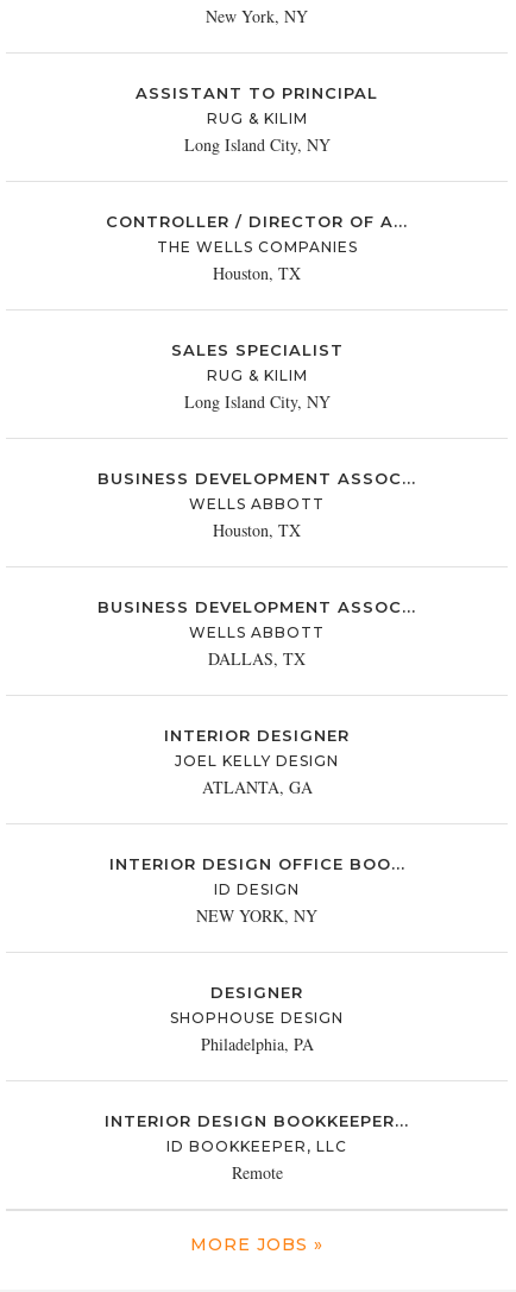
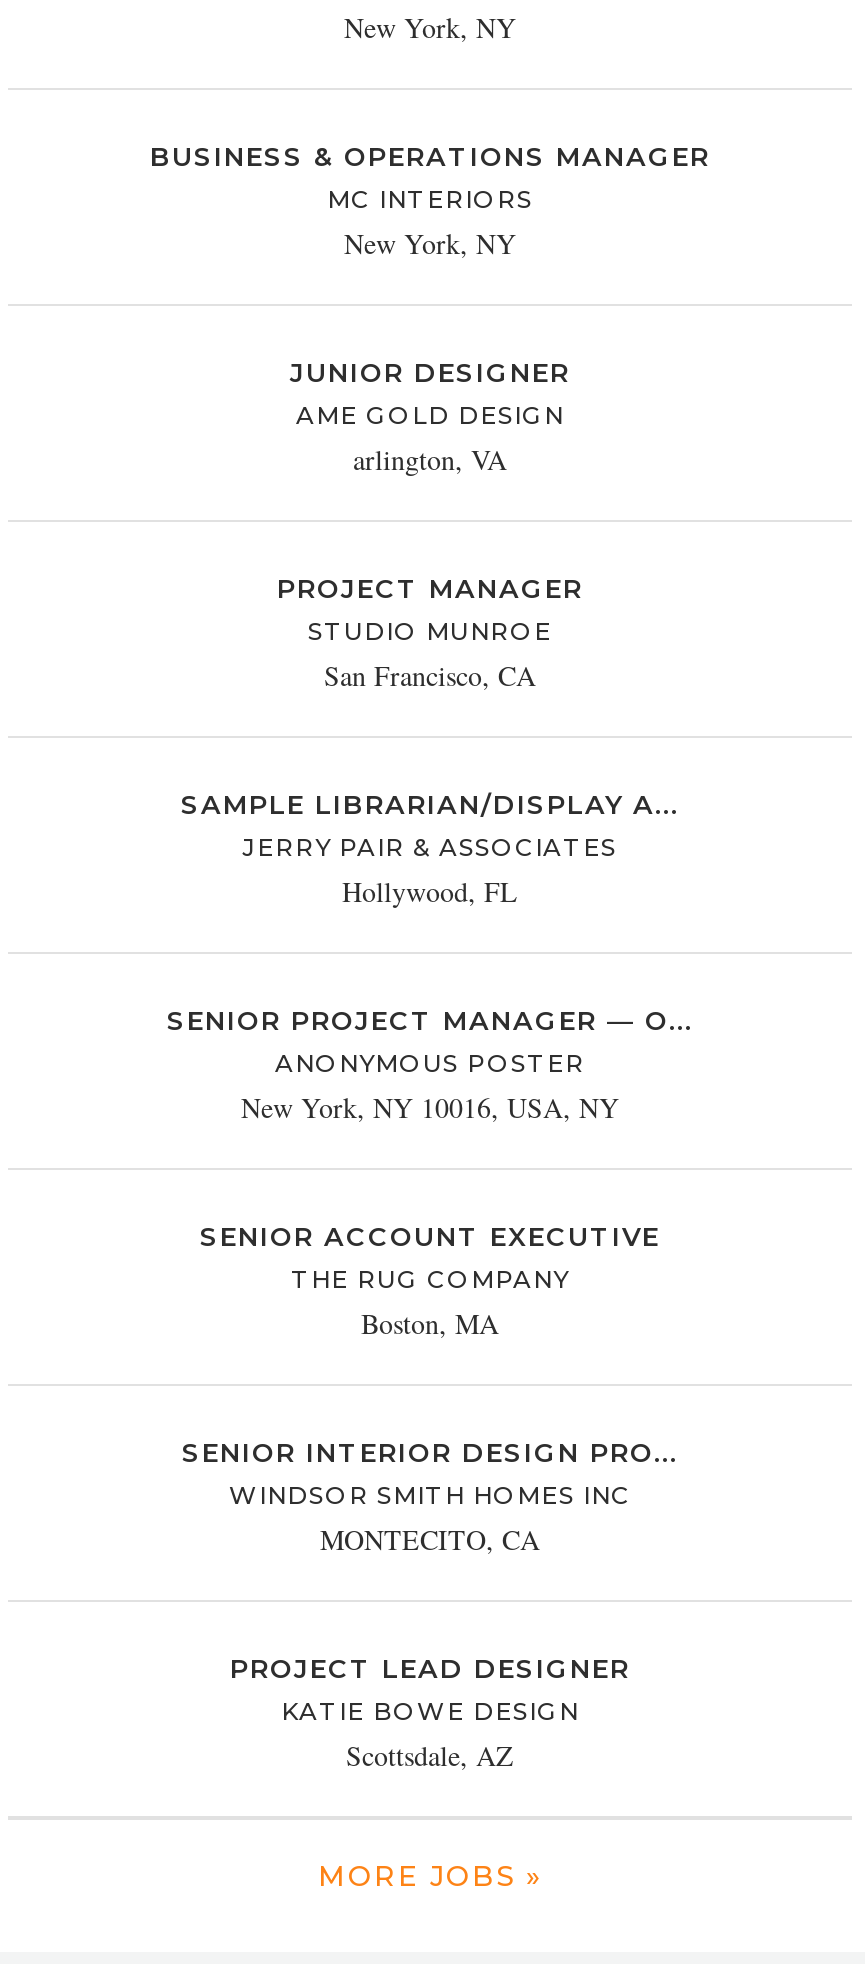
[97,83,416,1184] ASSISTANT TO PRINCIPAL | RUG & KILIM | Long Island City, NY | CONTROLLER / DIRECTOR OF A... | THE WELLS COMPANIES | Houston, TX | SALES SPECIALIST | RUG & KILIM | Long Island City, NY | BUSINESS DEVELOPMENT ASSOC... | WELLS ABBOTT | Houston, TX | BUSINESS DEVELOPMENT ASSOC... | WELLS ABBOTT | DALLAS, TX | INTERIOR DESIGNER | JOEL KELLY DESIGN | ATLANTA, GA | INTERIOR DESIGN OFFICE BOO... | ID DESIGN | NEW YORK, NY | DESIGNER | SHOPHOUSE DESIGN | Philadelphia, PA | INTERIOR DESIGN BOOKKEEPER... | ID BOOKKEEPER, LLC | Remote -> [150,140,710,1774] BUSINESS & OPERATIONS MANAGER | MC INTERIORS | New York, NY | JUNIOR DESIGNER | AME GOLD DESIGN | arlington, VA | PROJECT MANAGER | STUDIO MUNROE | San Francisco, CA | SAMPLE LIBRARIAN/DISPLAY A... | JERRY PAIR & ASSOCIATES | Hollywood, FL | SENIOR PROJECT MANAGER — O... | ANONYMOUS POSTER | New York, NY 10016, USA, NY | SENIOR ACCOUNT EXECUTIVE | THE RUG COMPANY | Boston, MA | SENIOR INTERIOR DESIGN PRO... | WINDSOR SMITH HOMES INC | MONTECITO, CA | PROJECT LEAD DESIGNER | KATIE BOWE DESIGN | Scottsdale, AZ

